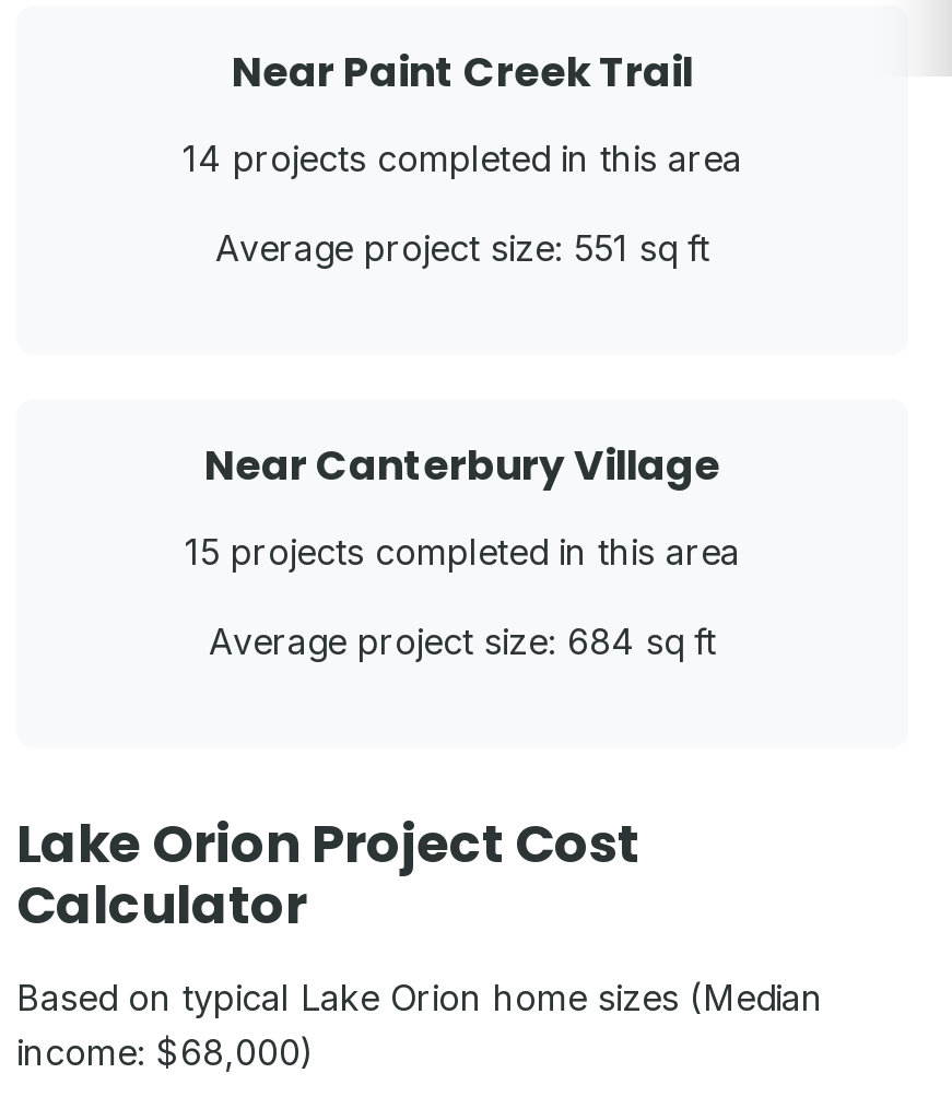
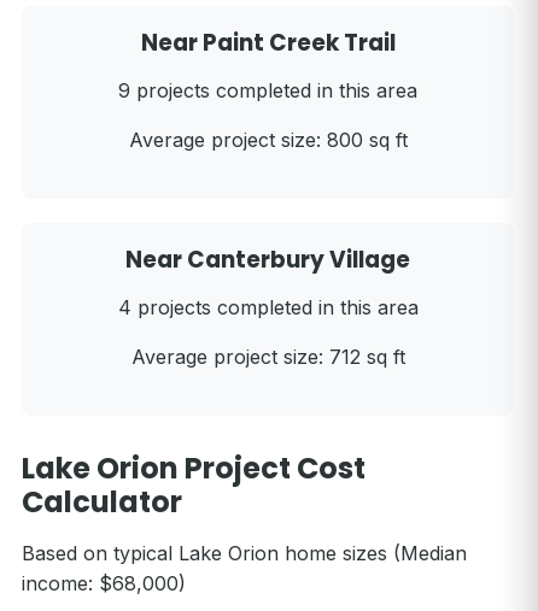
[183,137,742,180] 14 projects completed in this area -> [118,78,417,102] 9 projects completed in this area
[215,226,709,270] Average project size: 551 sq ft -> [128,128,407,152] Average project size: 800 sq ft
[185,530,740,574] 15 projects completed in this area -> [118,295,418,319] 4 projects completed in this area
[209,620,716,663] Average project size: 684 sq ft -> [131,345,405,369] Average project size: 712 sq ft

